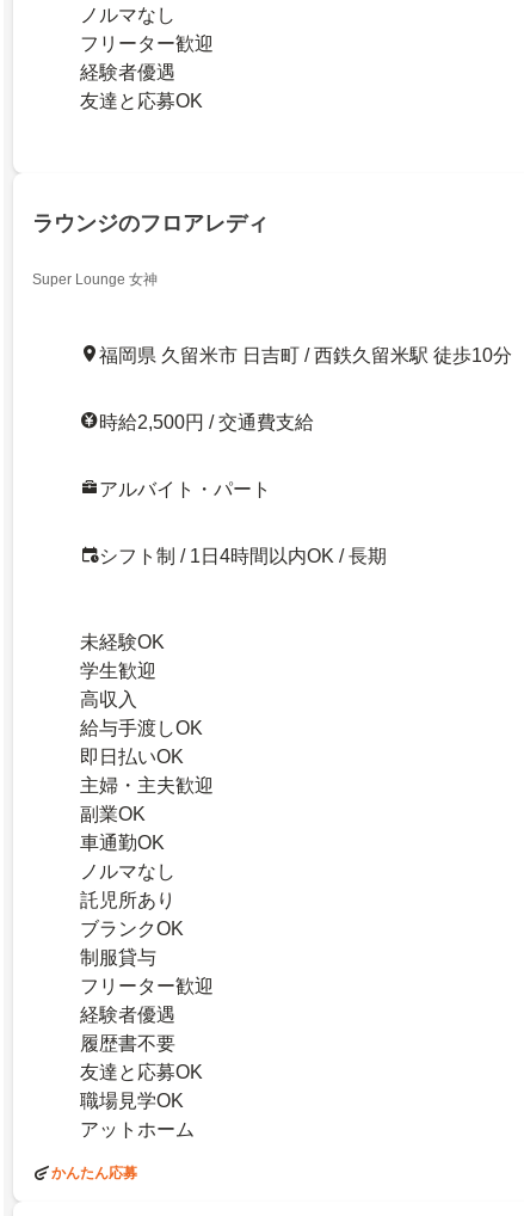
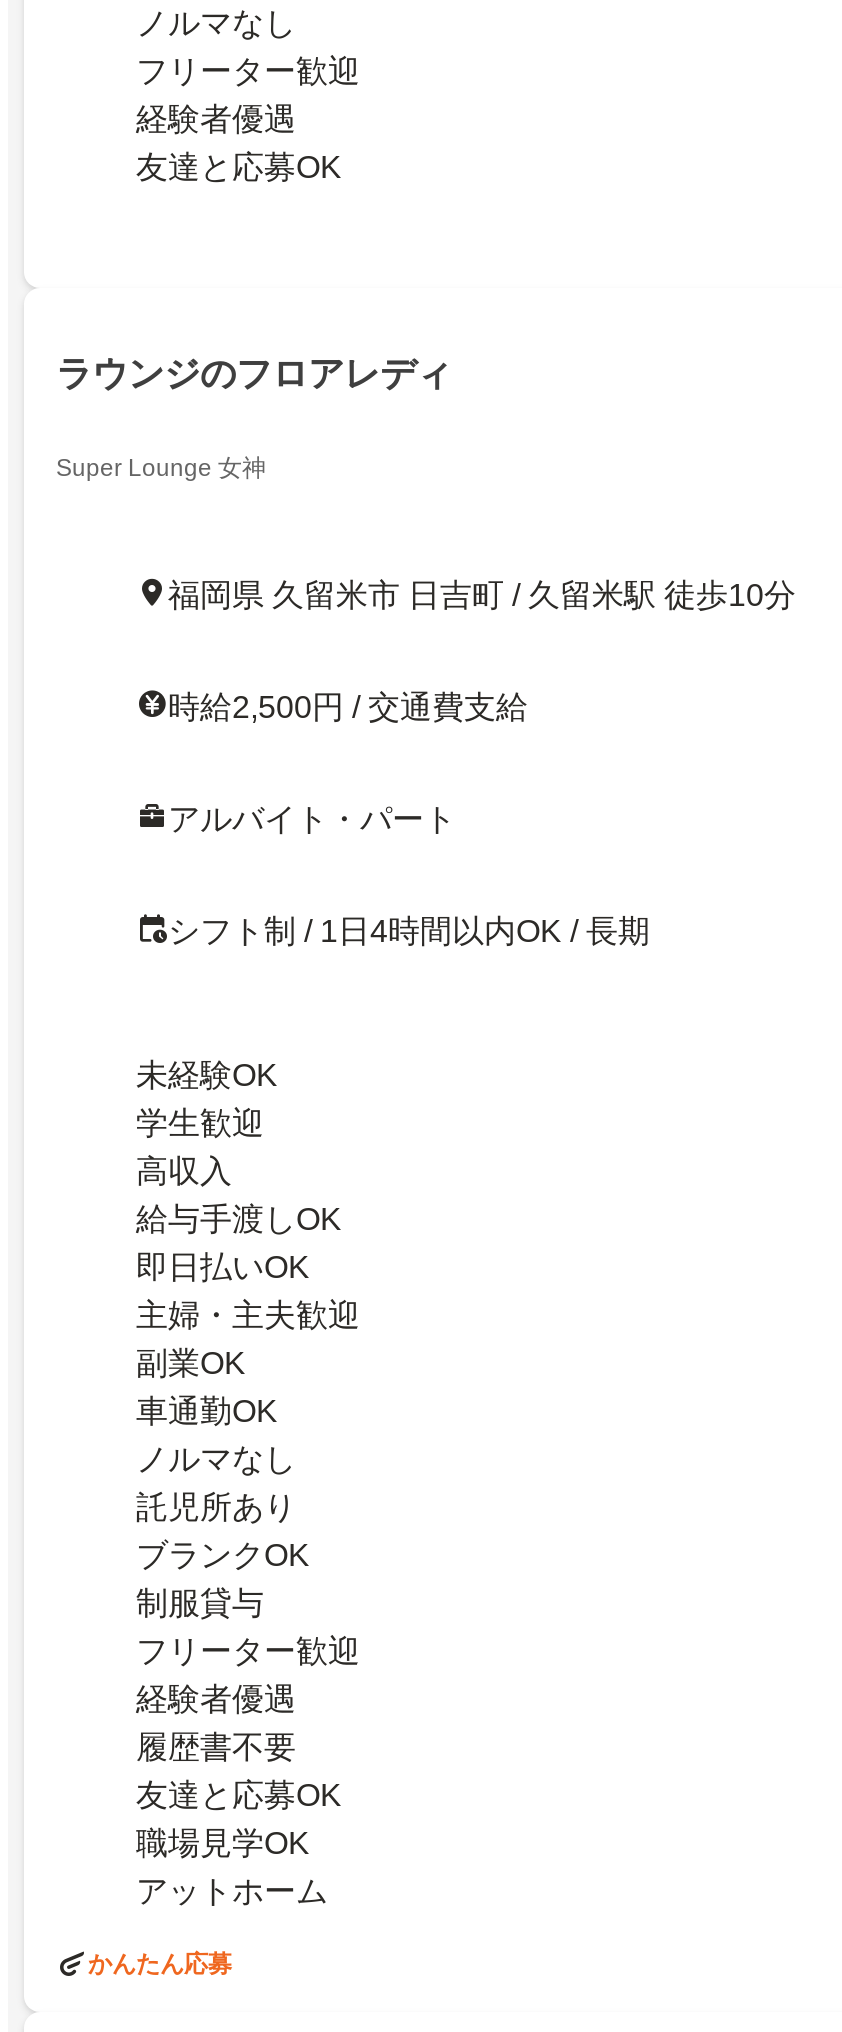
[99,346,512,366] 福岡県 久留米市 日吉町 / 西鉄久留米駅 徒歩10分 -> [168,579,796,613] 福岡県 久留米市 日吉町 / 久留米駅 徒歩10分

